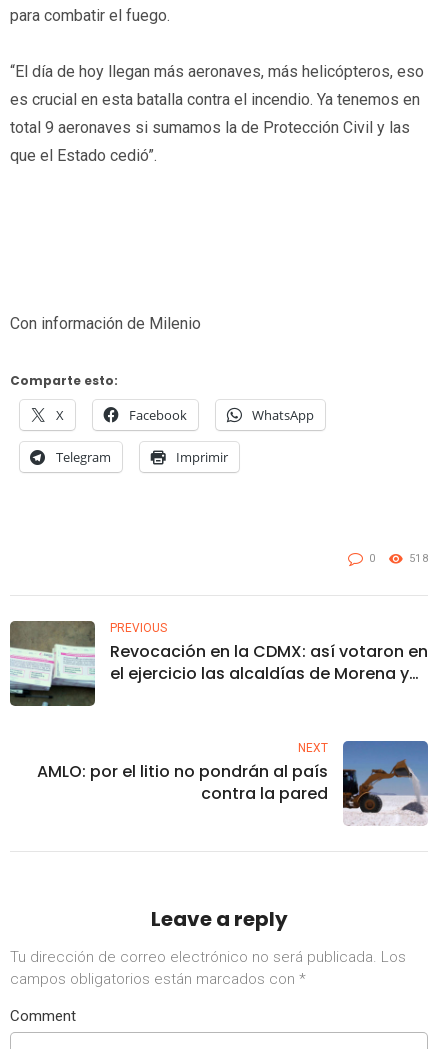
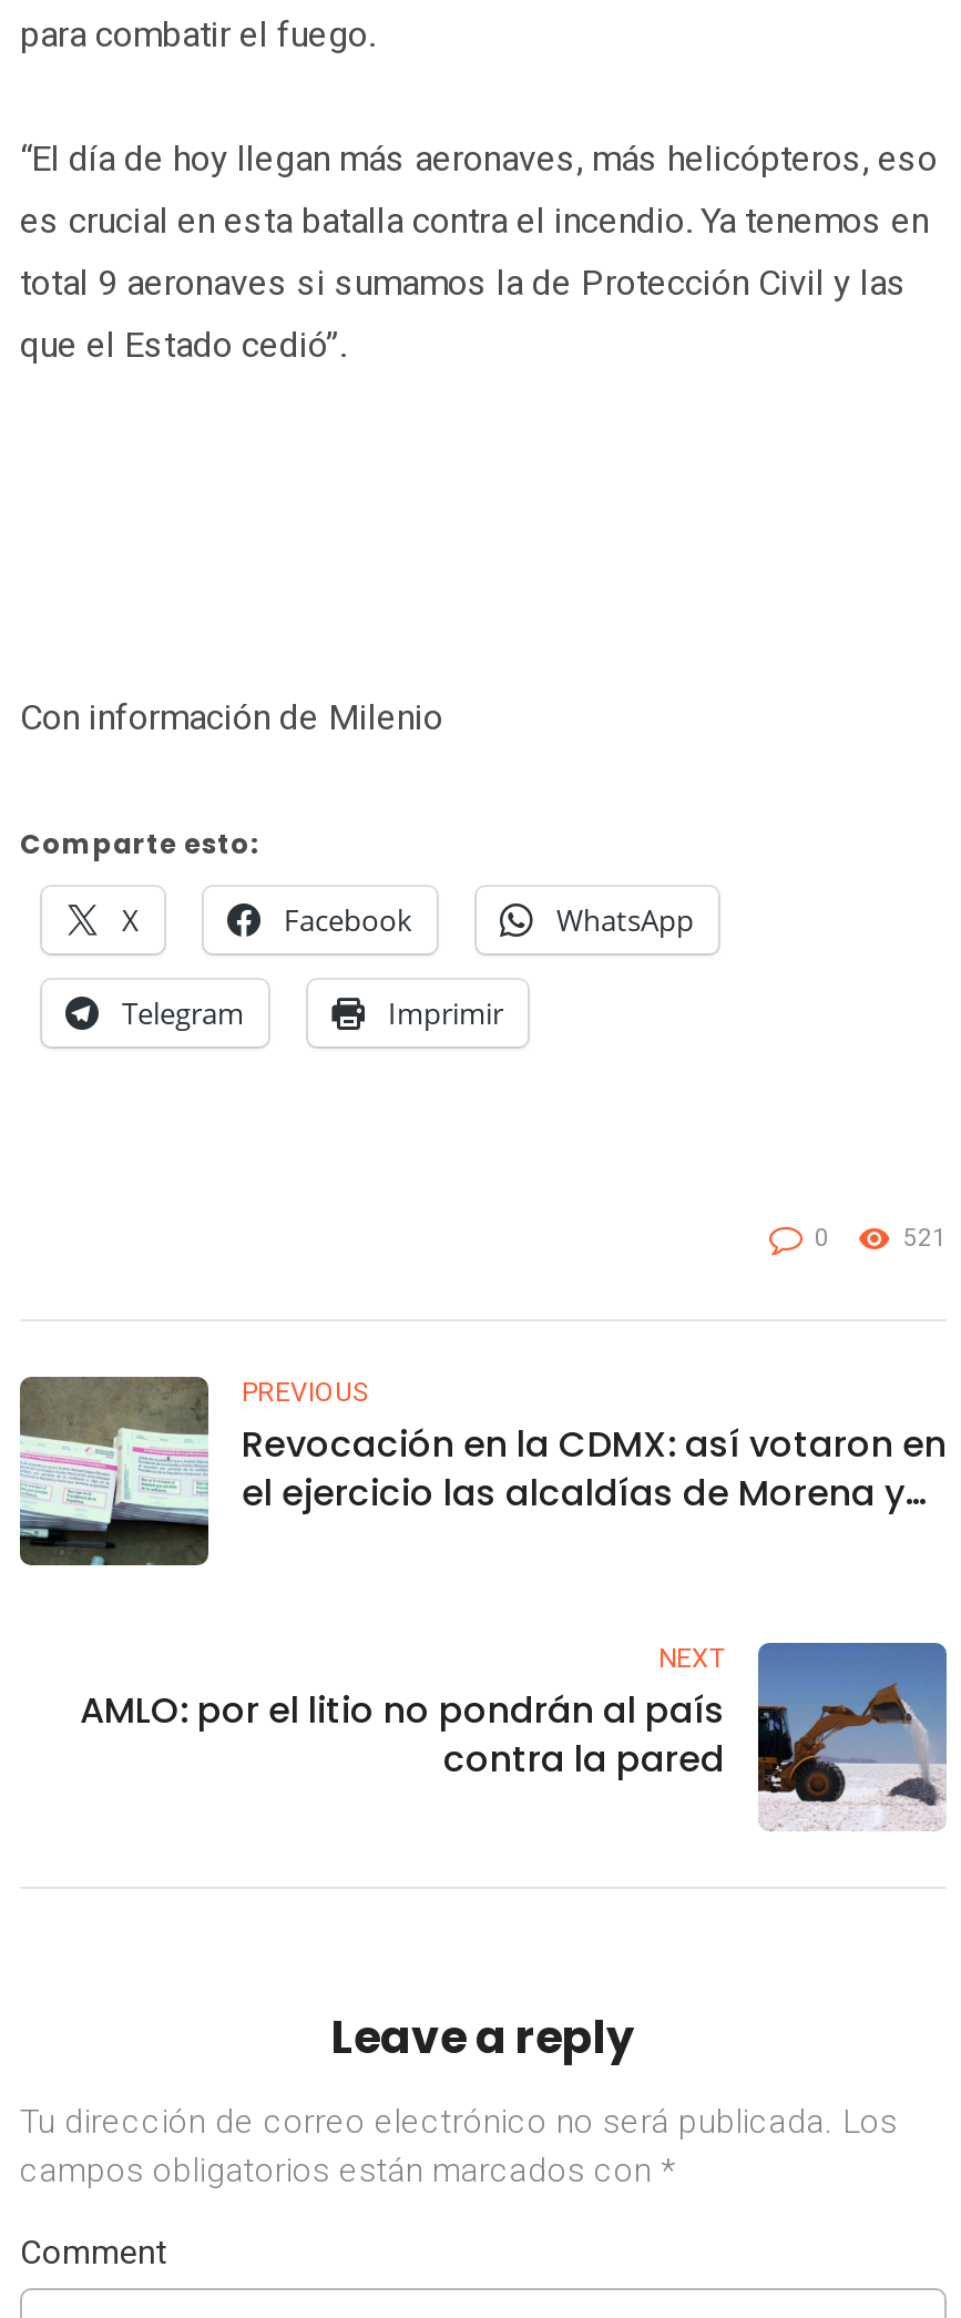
[408,551,428,564] 518 -> [903,1223,947,1252] 521

